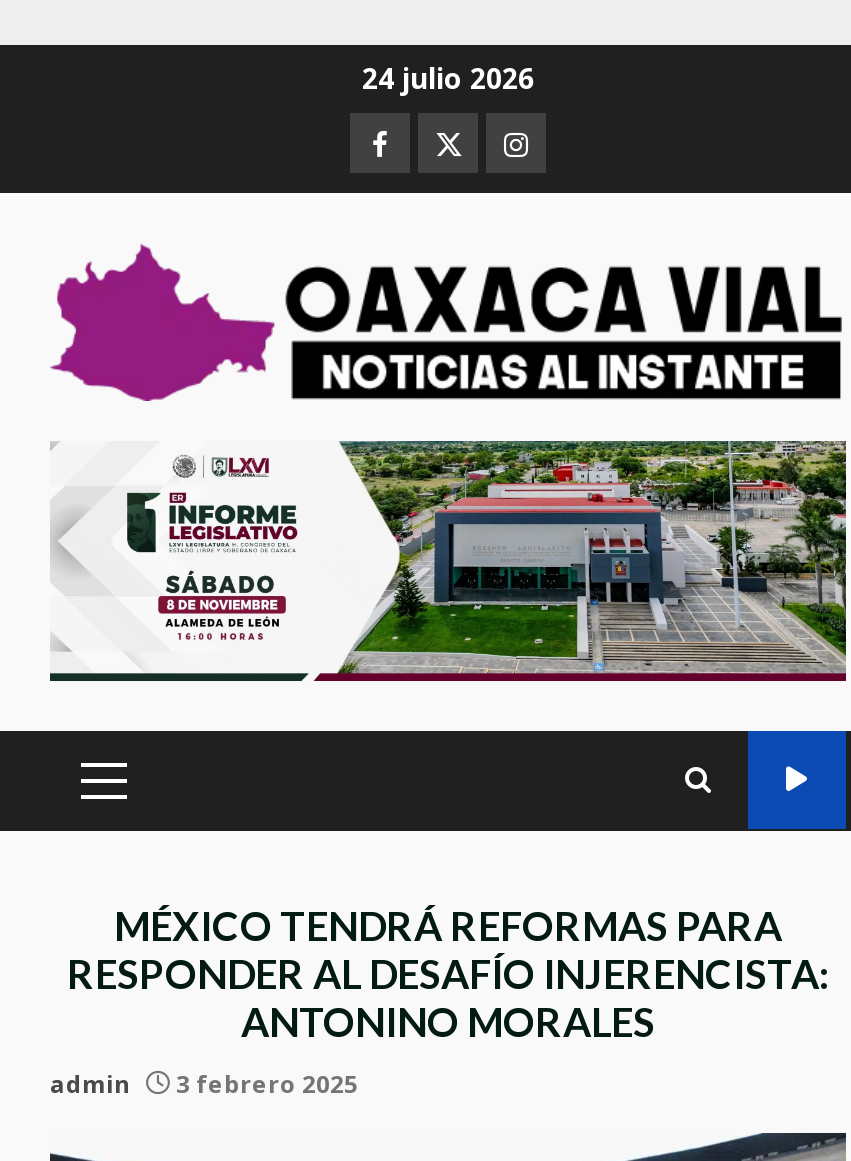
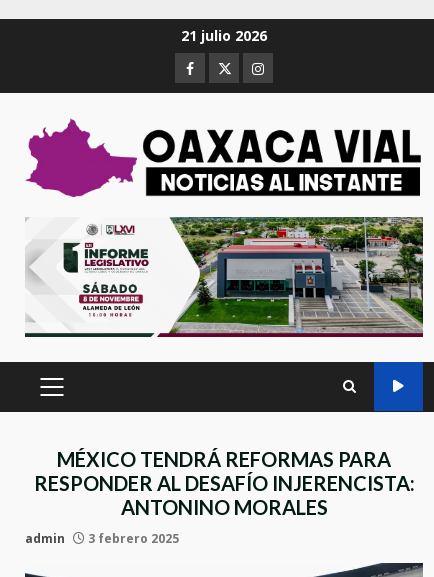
[362,59,534,97] 24 julio 2026 -> [181,26,267,45] 21 julio 2026

